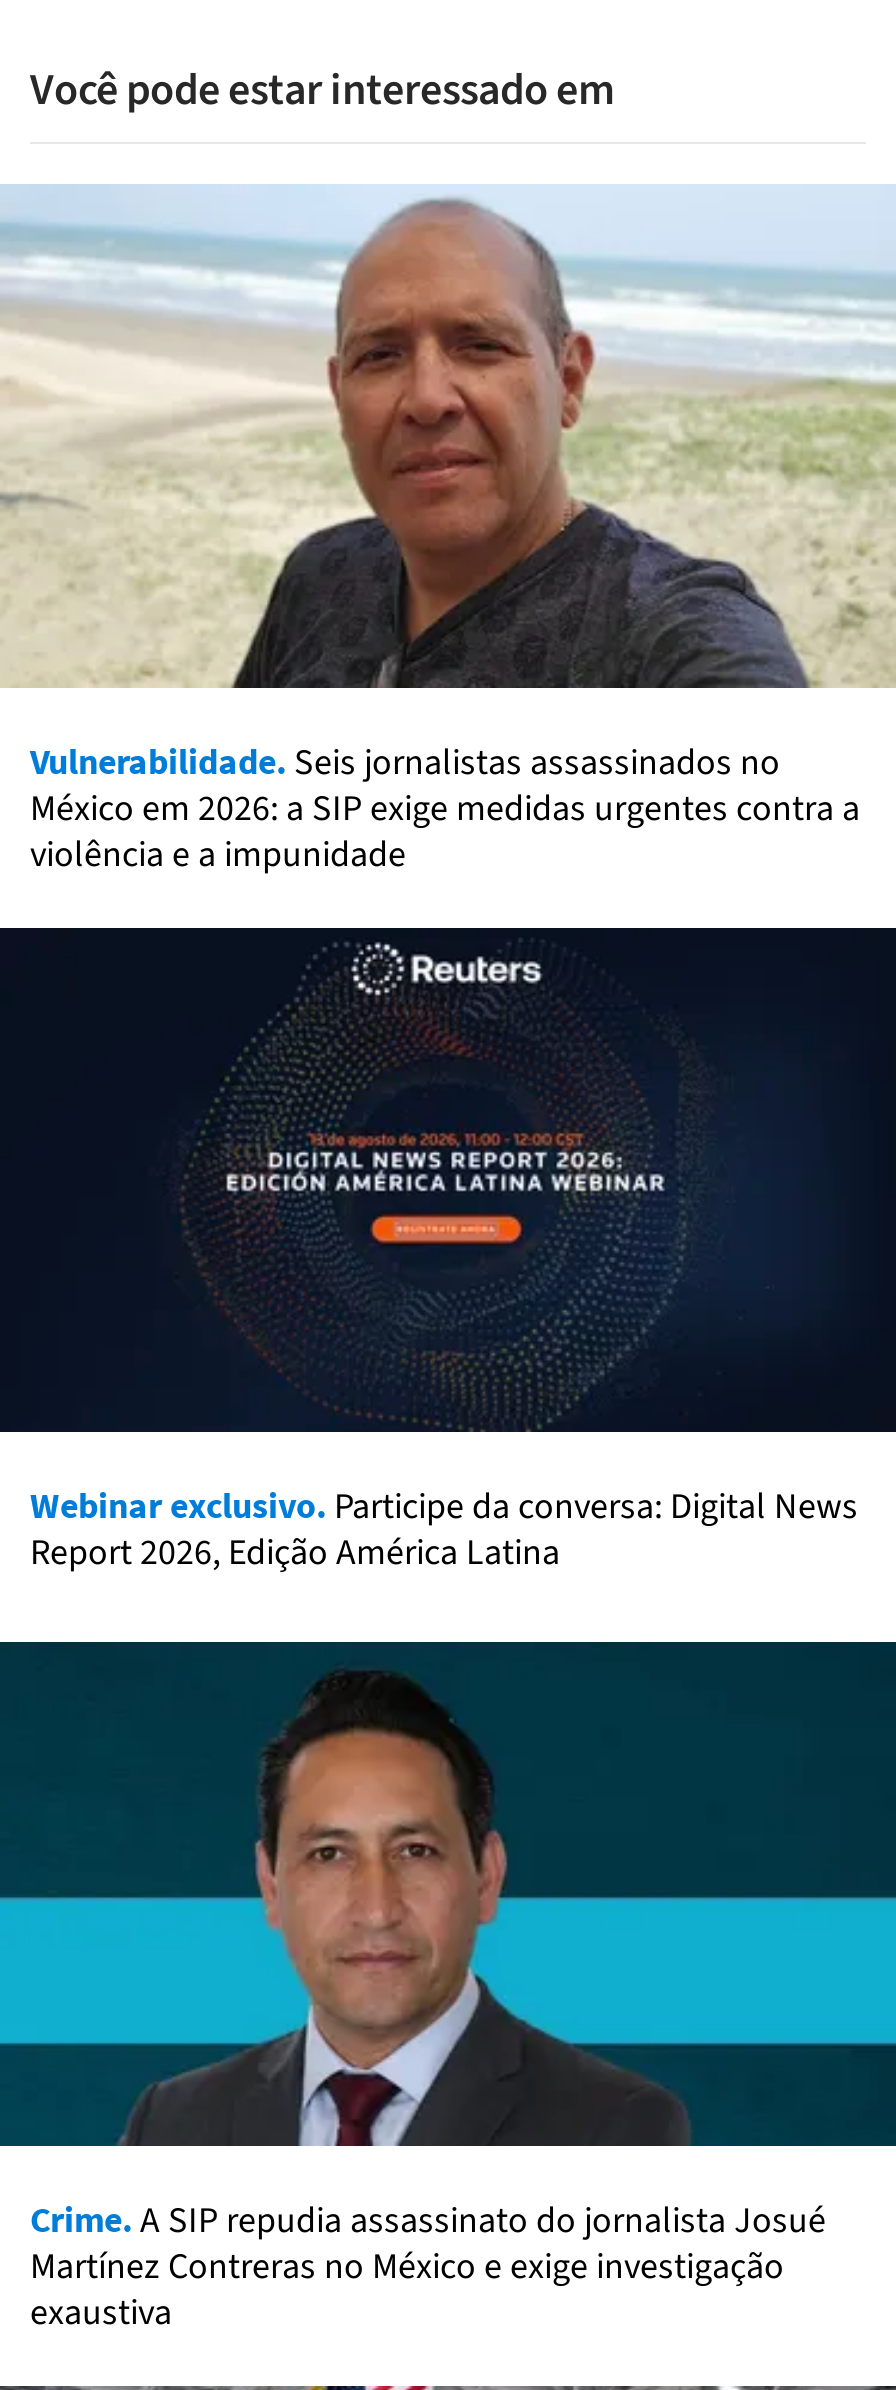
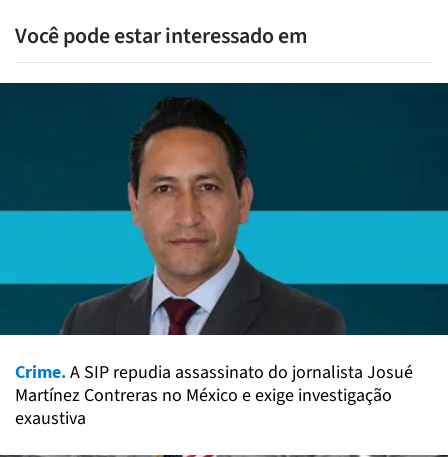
[6,184,890,880] [image] | Vulnerabilidade. Seis jornalistas assassinados no | México em 2026: a SIP exige medidas urgentes contra a | violência e a impunidade -> none
[6,926,890,1578] [image] | Webinar exclusivo. Participe da conversa: Digital News | Report 2026, Edição América Latina -> none

